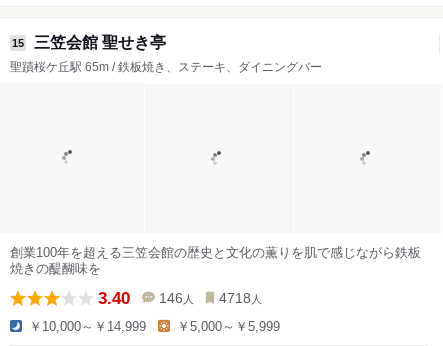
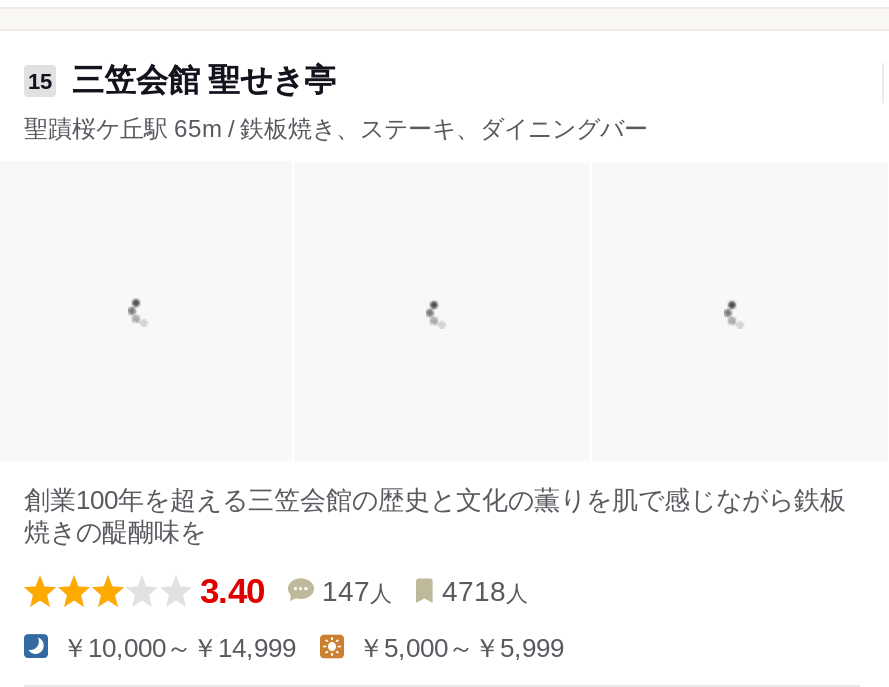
[98,288,262,308] 3.40 146人 4718人 -> [200,572,528,612] 3.40 147人 4718人

